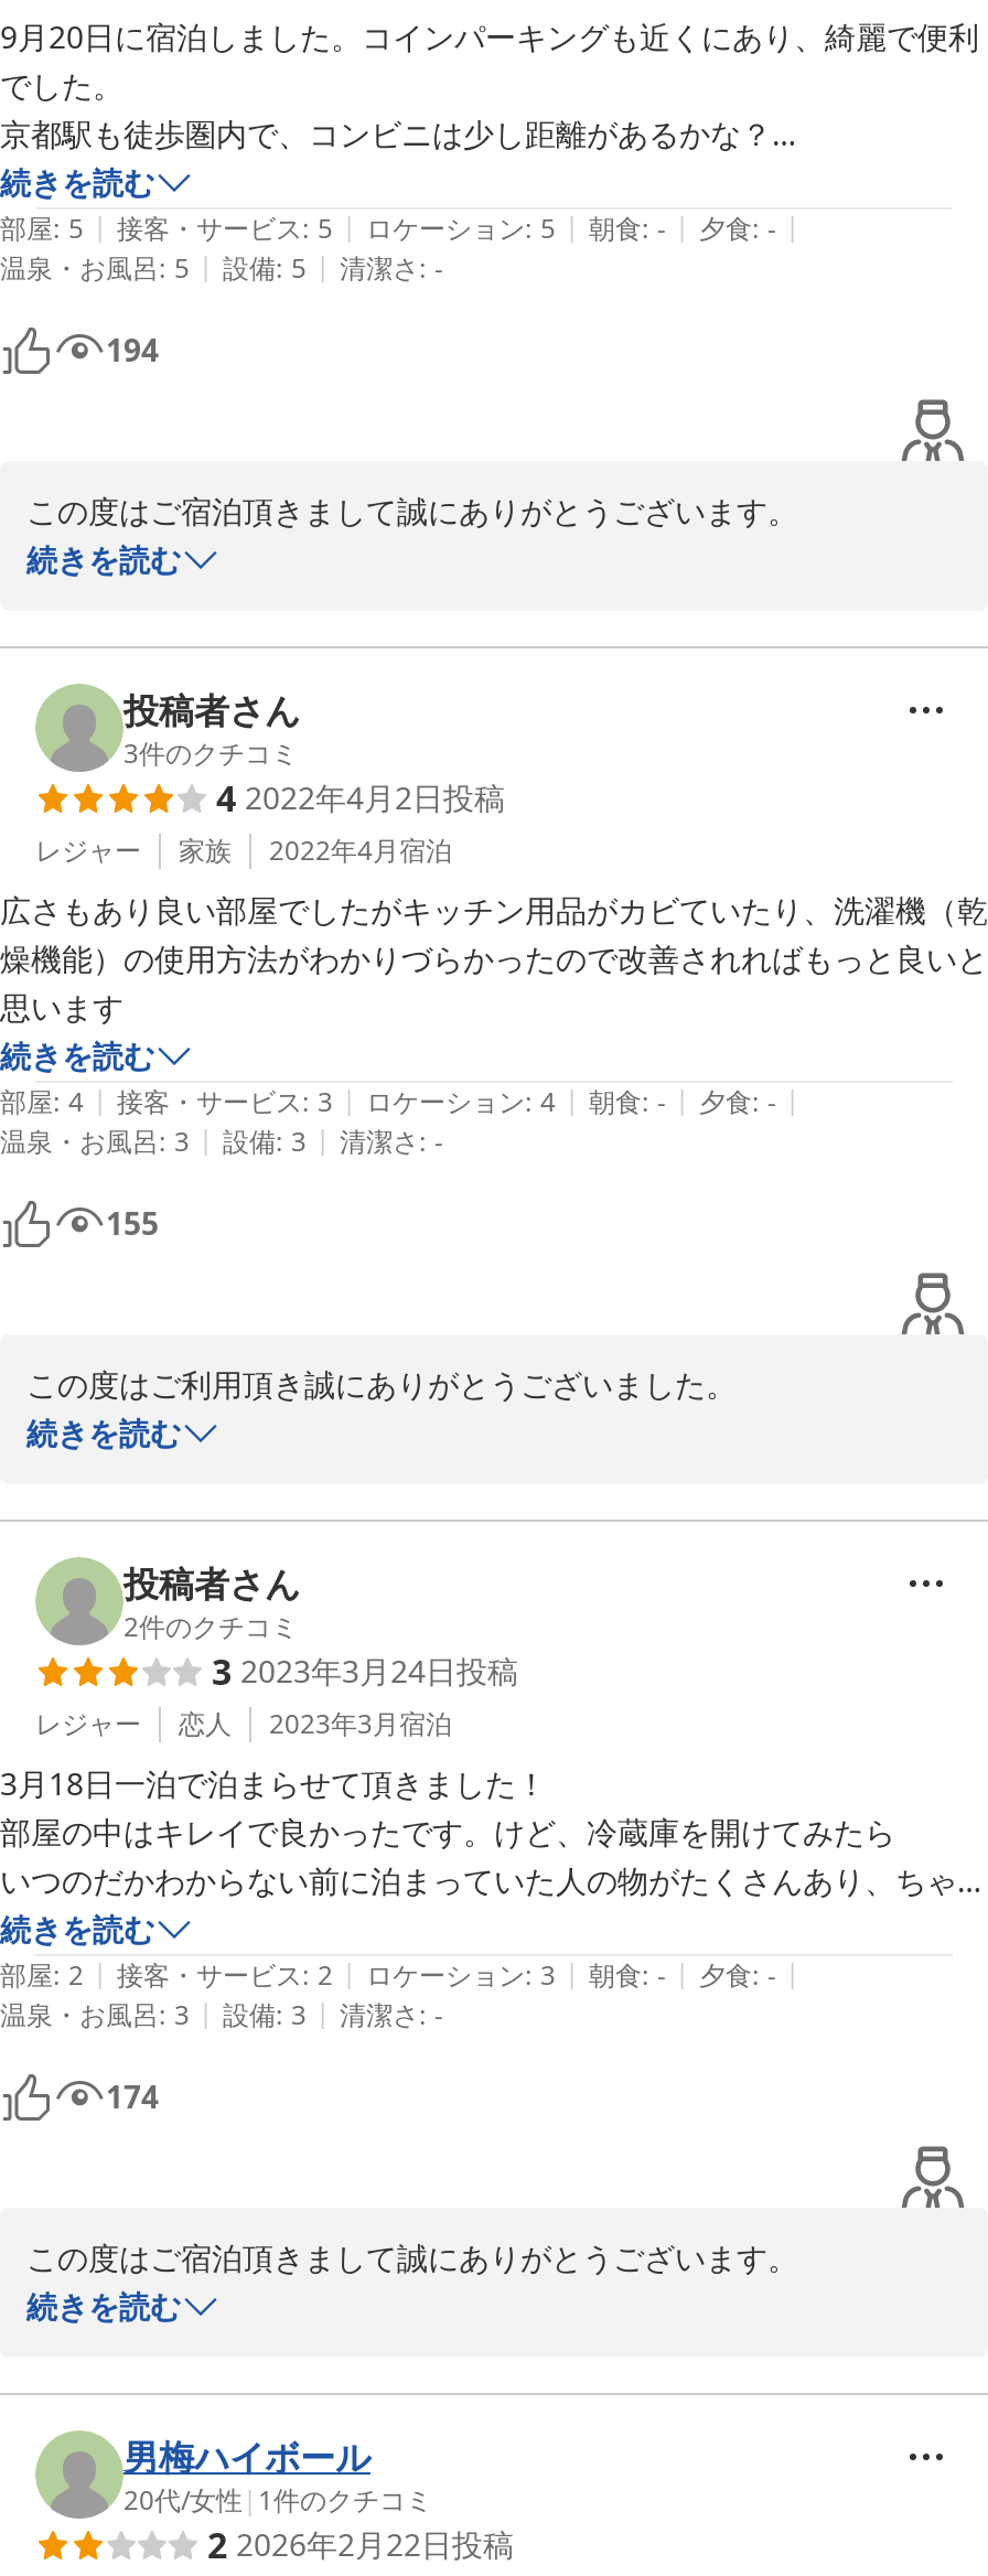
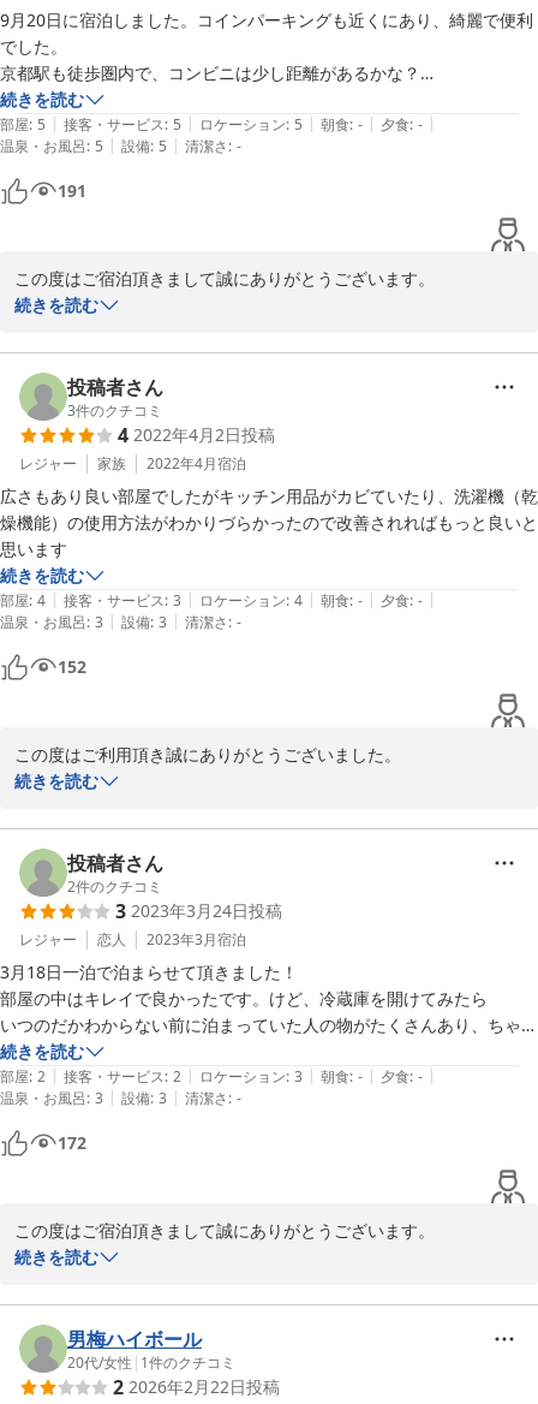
[106,329,159,371] 194 -> [58,179,86,202] 191
[106,1202,159,1244] 155 -> [58,655,86,678] 152
[106,2075,159,2117] 174 -> [58,1131,86,1154] 172

